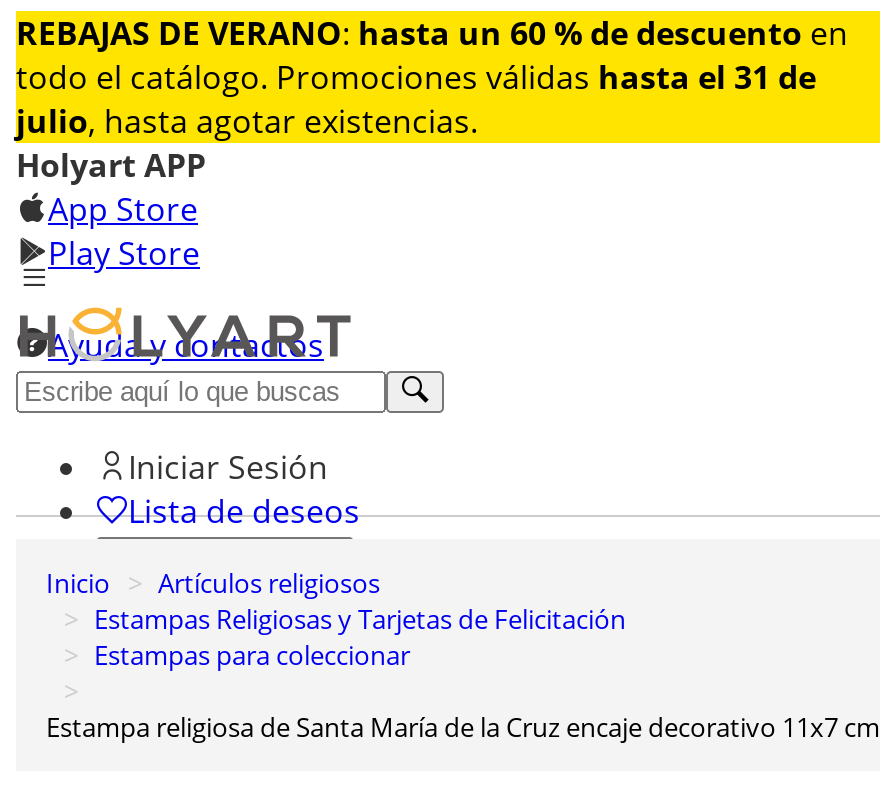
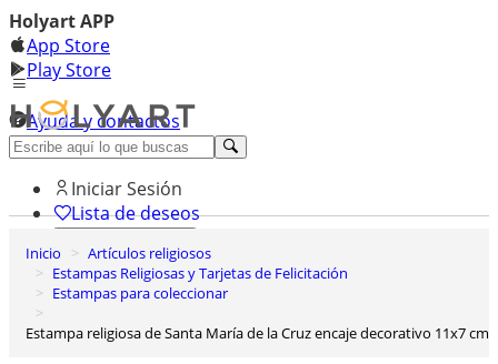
[16,9,882,145] [image] | REBAJAS DE VERANO: hasta un 60 % de descuento en | todo el catálogo. Promociones válidas hasta el 31 de | julio, hasta agotar existencias. -> none

